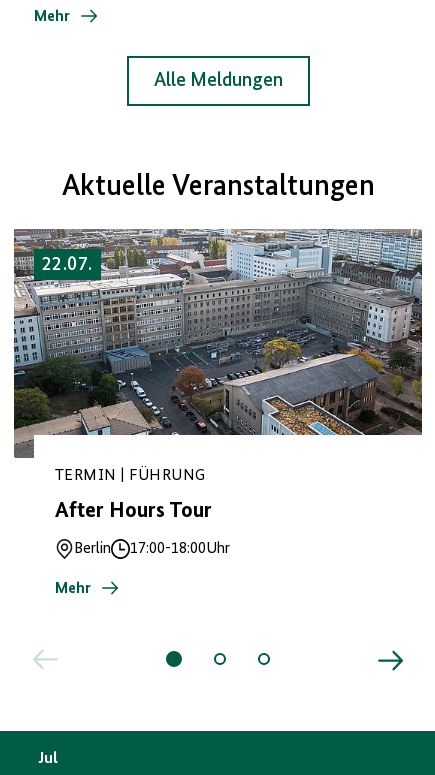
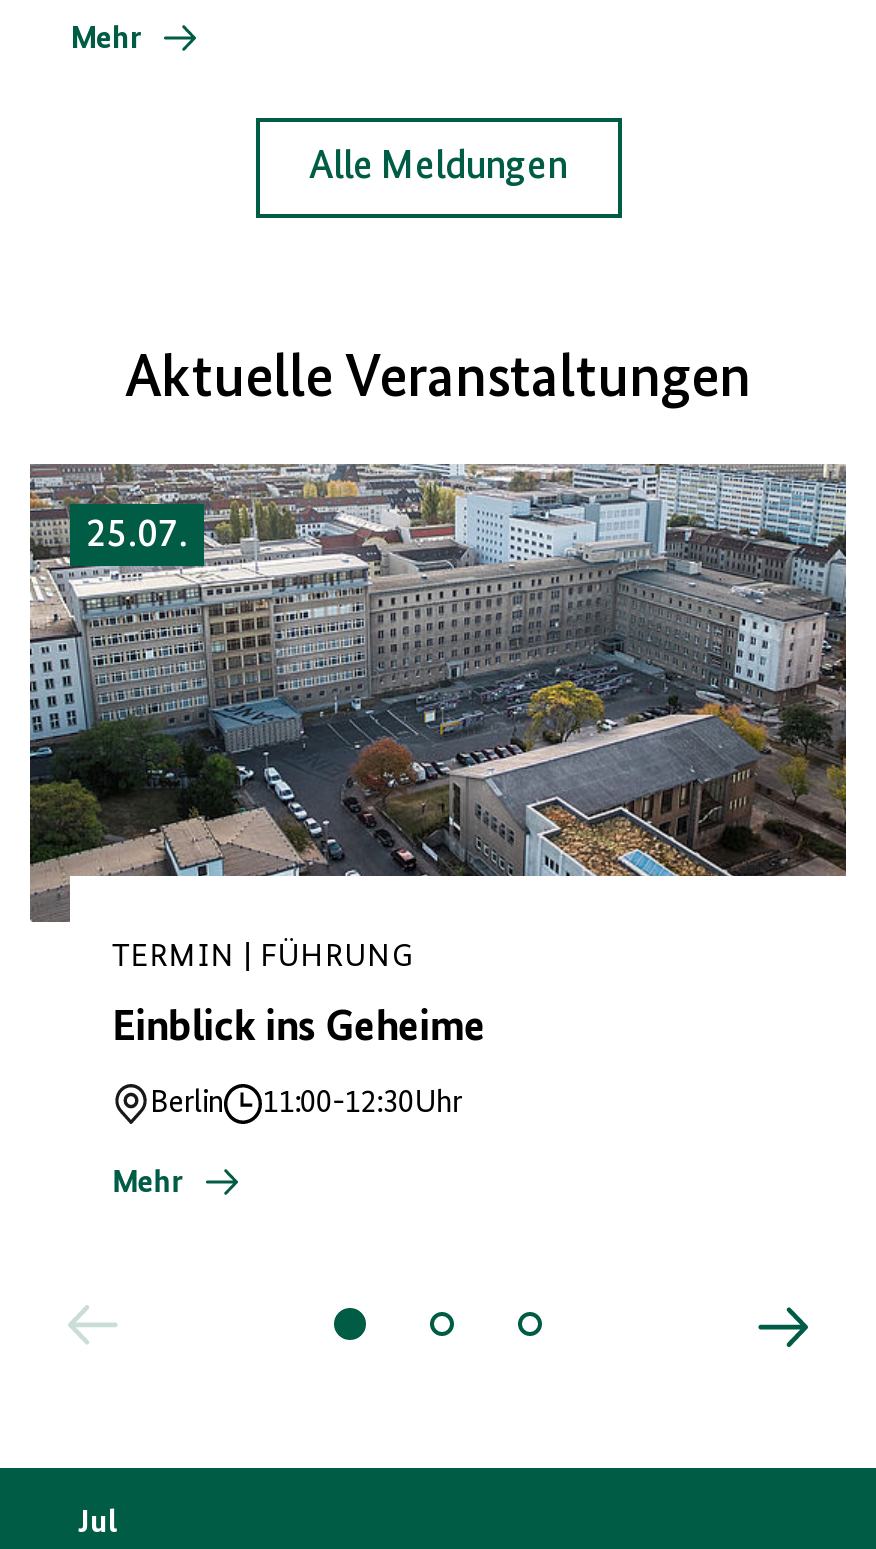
[42,255,93,275] 22.07. -> [86,517,188,557] 25.07.
[55,500,212,522] After Hours Tour -> [112,1006,486,1050] Einblick ins Geheime
[74,541,230,557] Berlin 17:00-18:00Uhr -> [150,1088,462,1120] Berlin 11:00-12:30Uhr

